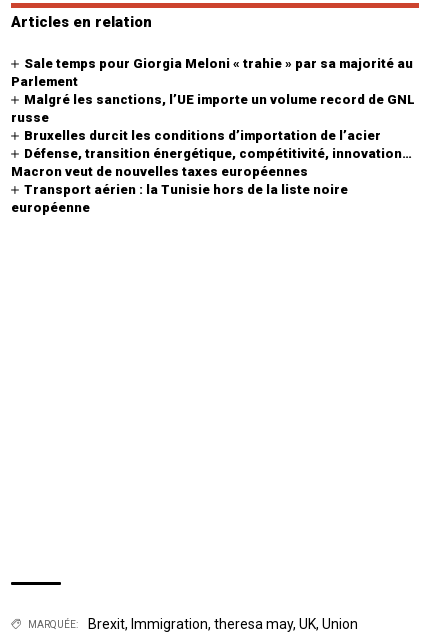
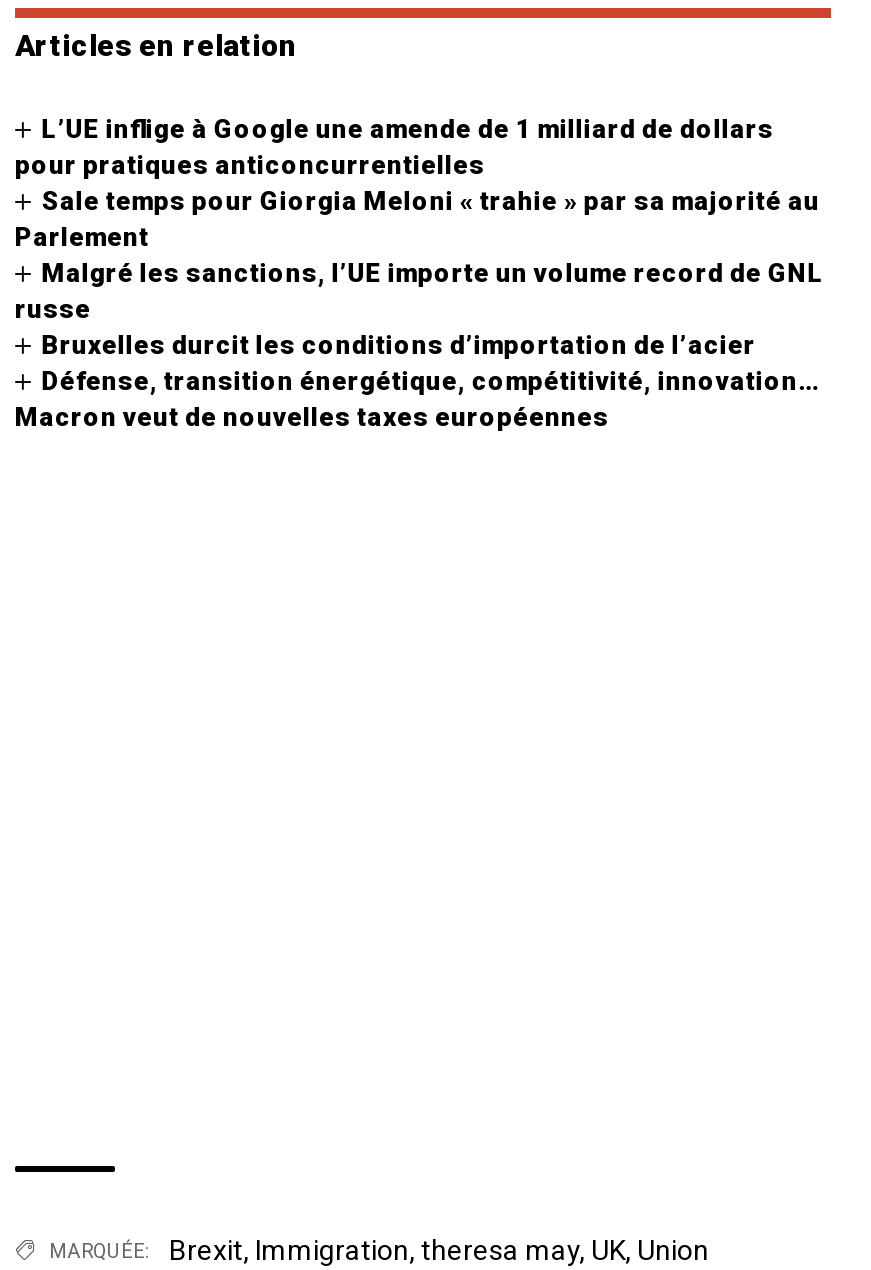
none -> [15,113,774,179] L’UE inflige à Google une amende de 1 milliard de dollars | pour pratiques anticoncurrentielles
moved [11,55,415,178] -> [15,185,824,431]: Sale temps pour Giorgia Meloni « trahie » par sa majorité au | Parlement | Malgré les sanctions, l’UE importe un volume record de GNL | russe | Bruxelles durcit les conditions d’importation de l’acier | Défense, transition énergétique, compétitivité, innovation… | Macron veut de nouvelles taxes européennes
[11,181,348,214] Transport aérien : la Tunisie hors de la liste noire | européenne -> none

